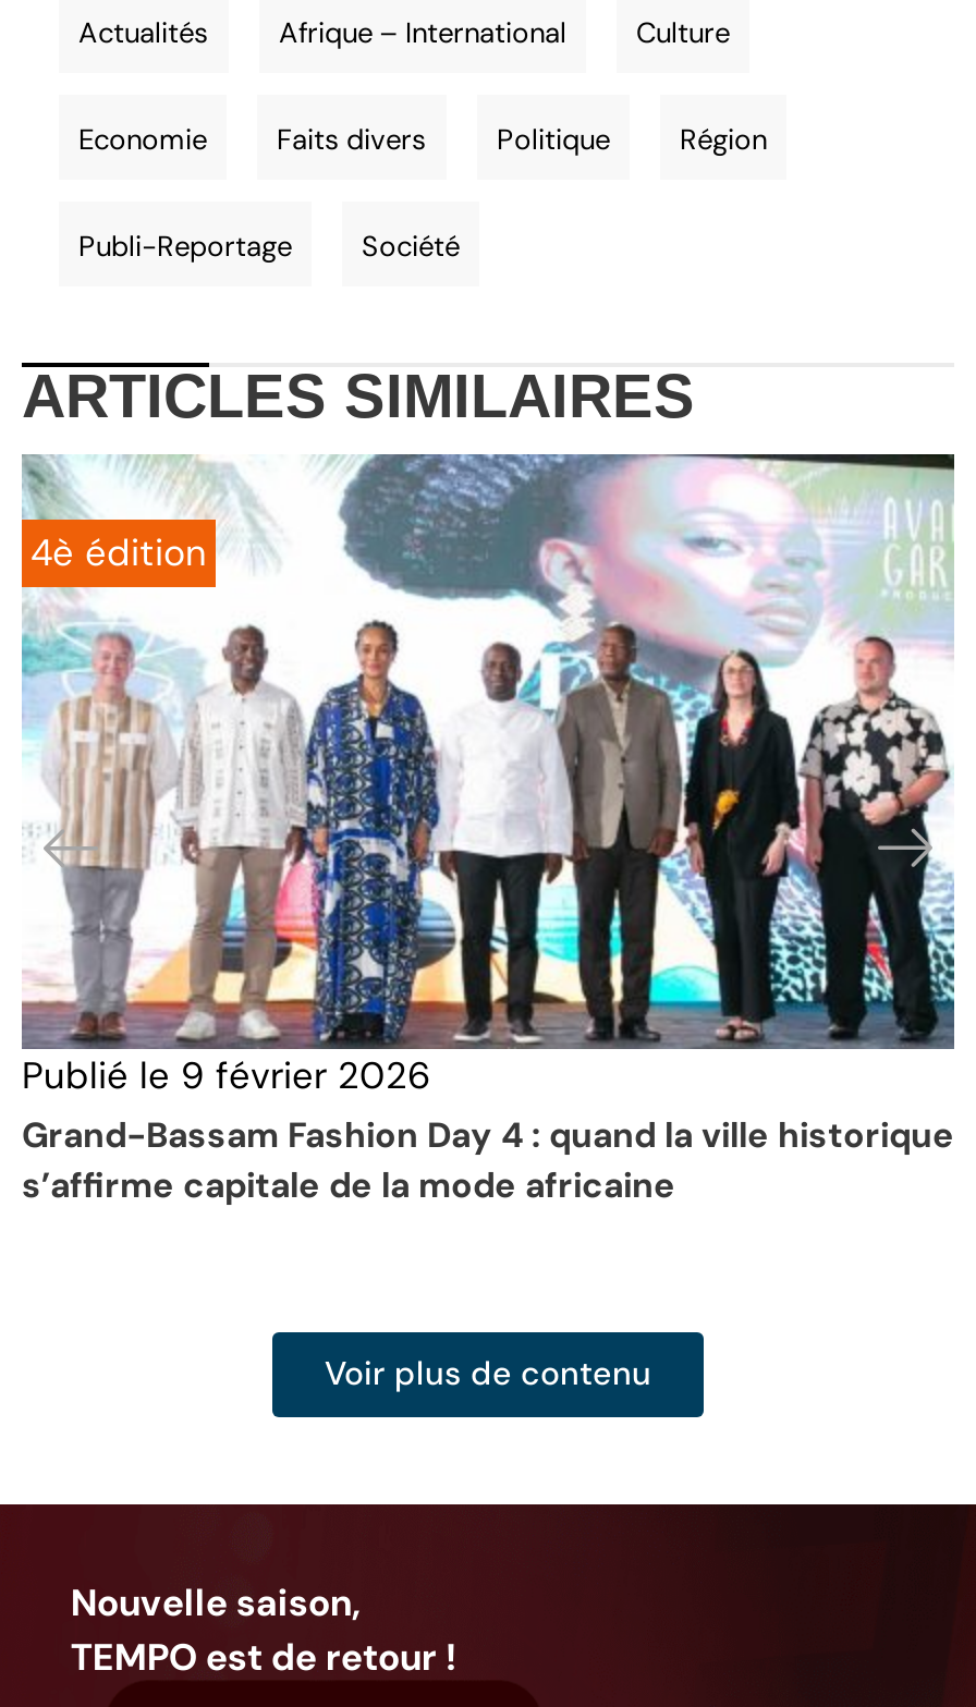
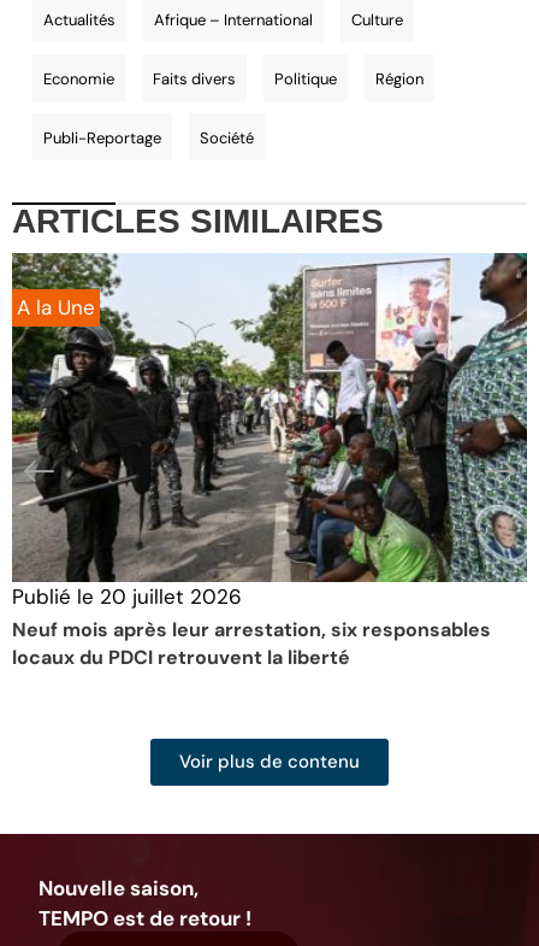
[20,452,954,1051] [image] | 4è édition -> [11,252,528,583] [image] | A la Une
[22,1052,954,1209] Publié le 9 février 2026 | Grand-Bassam Fashion Day 4 : quand la ville historique | s’affirme capitale de la mode africaine -> [12,584,491,671] Publié le 20 juillet 2026 | Neuf mois après leur arrestation, six responsables | locaux du PDCI retrouvent la liberté

